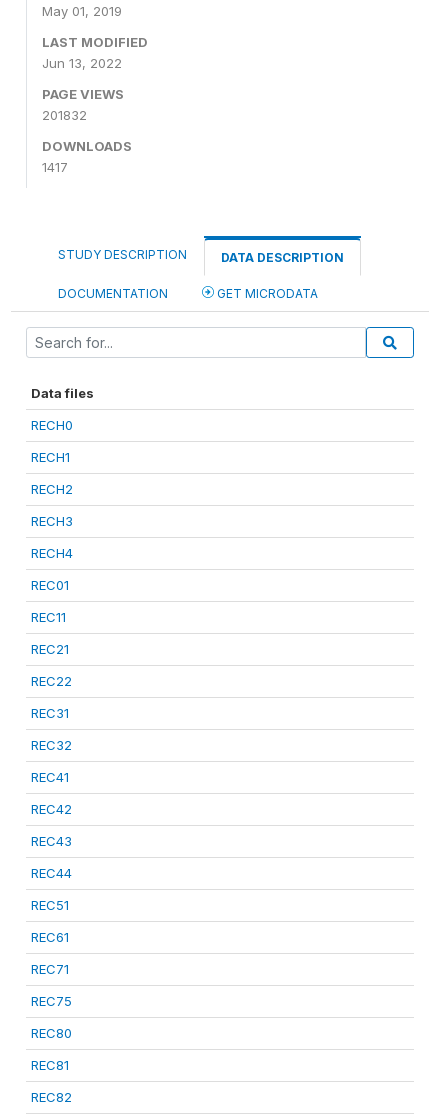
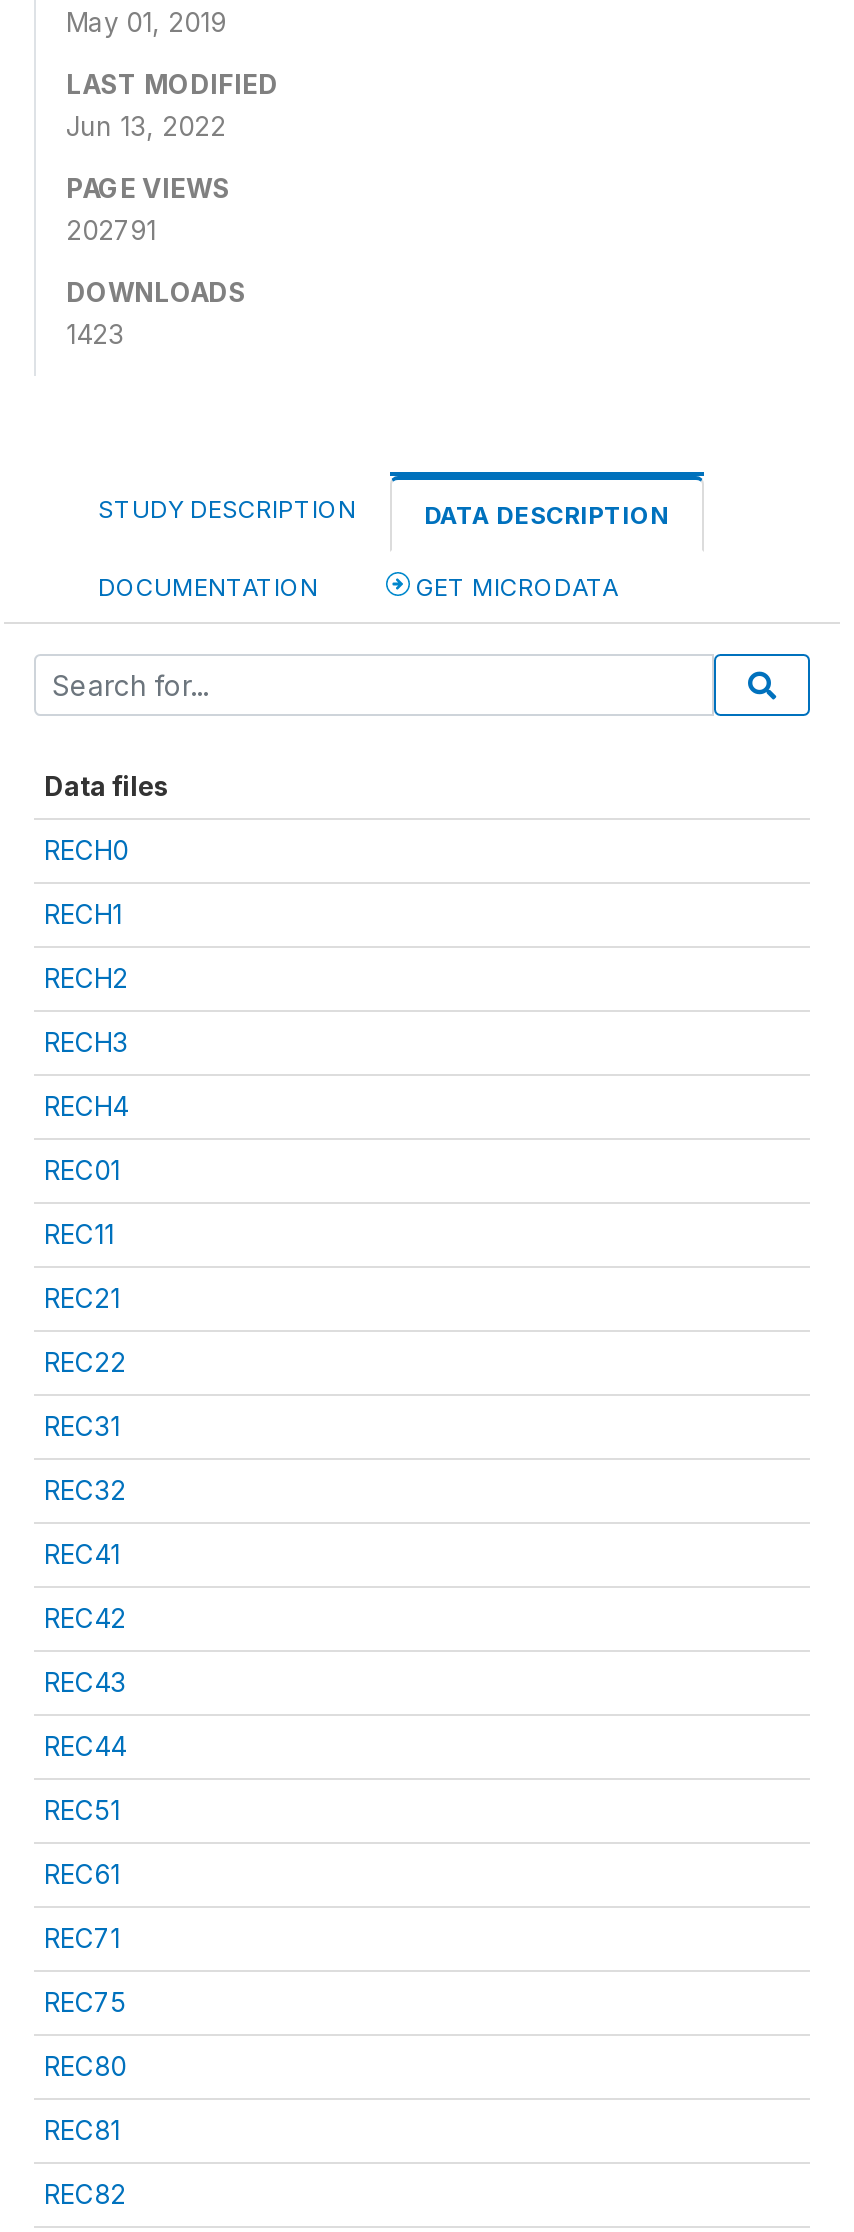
[42,107,87,123] 201832 -> [66,214,156,246] 202791
[42,159,68,175] 1417 -> [66,318,124,350] 1423

